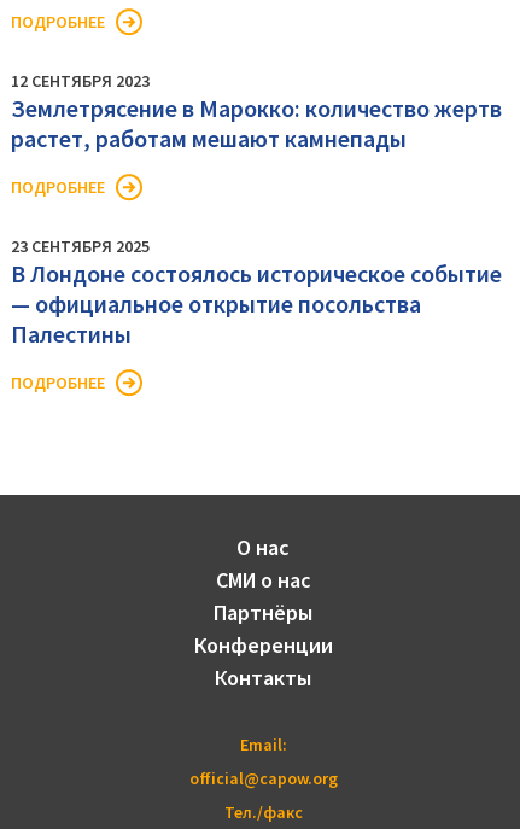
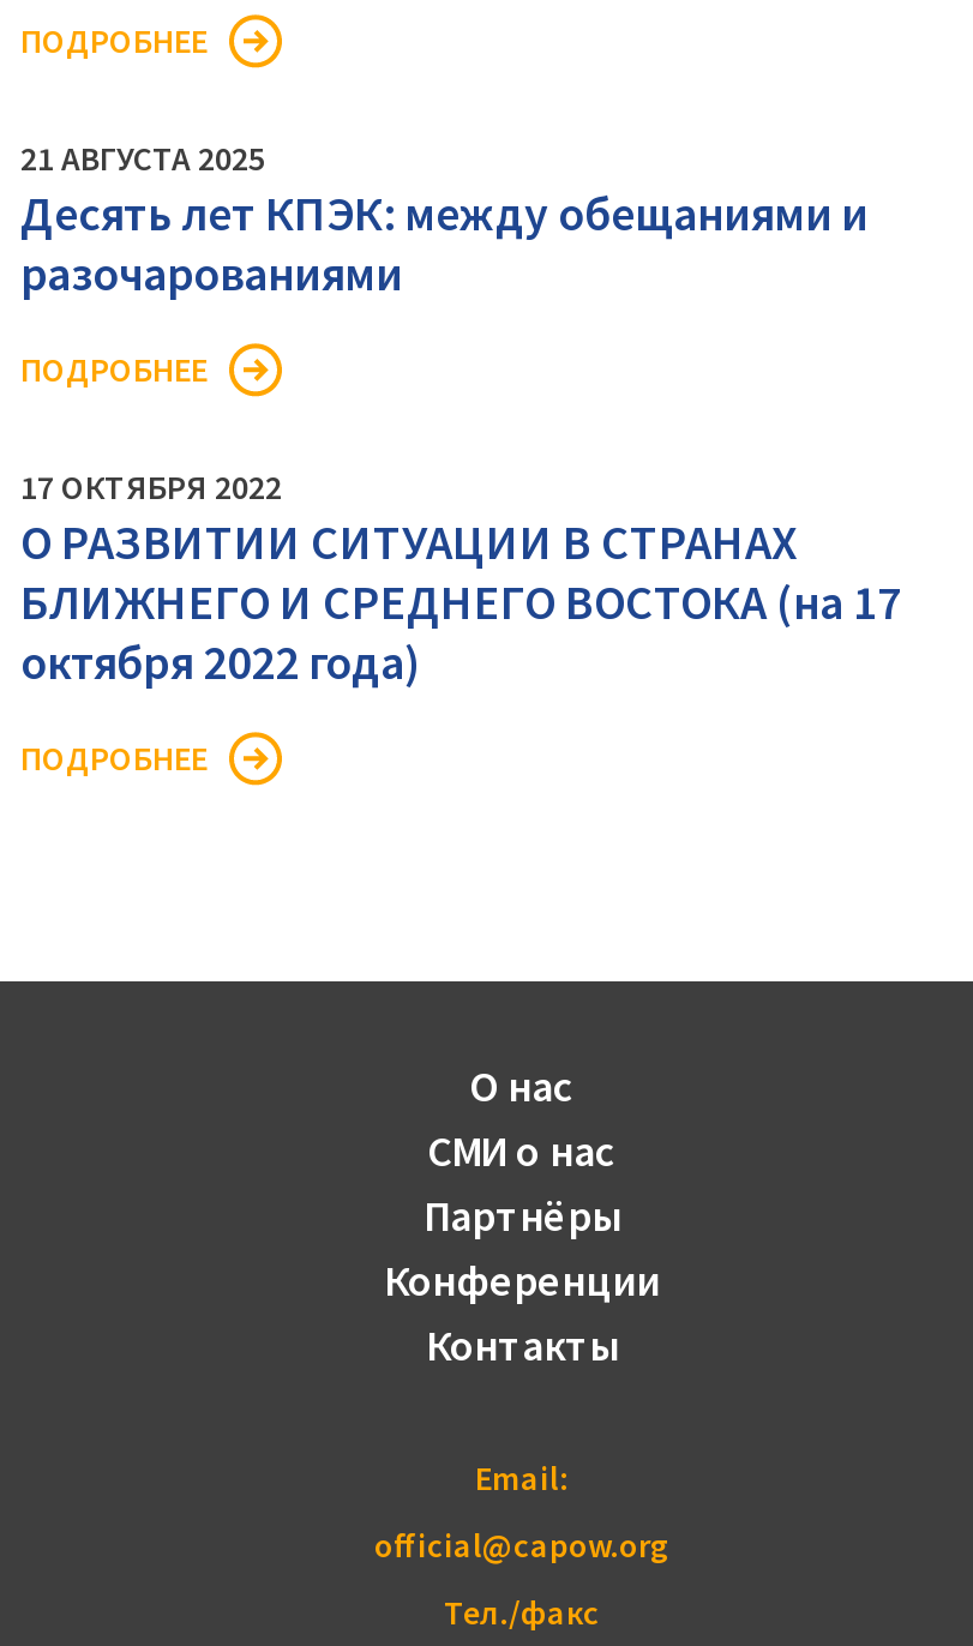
[11,70,502,153] 12 СЕНТЯБРЯ 2023 | Землетрясение в Марокко: количество жертв | растет, работам мешают камнепады -> [20,137,867,303] 21 АВГУСТА 2025 | Десять лет КПЭК: между обещаниями и | разочарованиями
[11,235,502,349] 23 СЕНТЯБРЯ 2025 | В Лондоне состоялось историческое событие | — официальное открытие посольства | Палестины -> [20,466,901,691] 17 ОКТЯБРЯ 2022 | О РАЗВИТИИ СИТУАЦИИ В СТРАНАХ | БЛИЖНЕГО И СРЕДНЕГО ВОСТОКА (на 17 | октября 2022 года)

